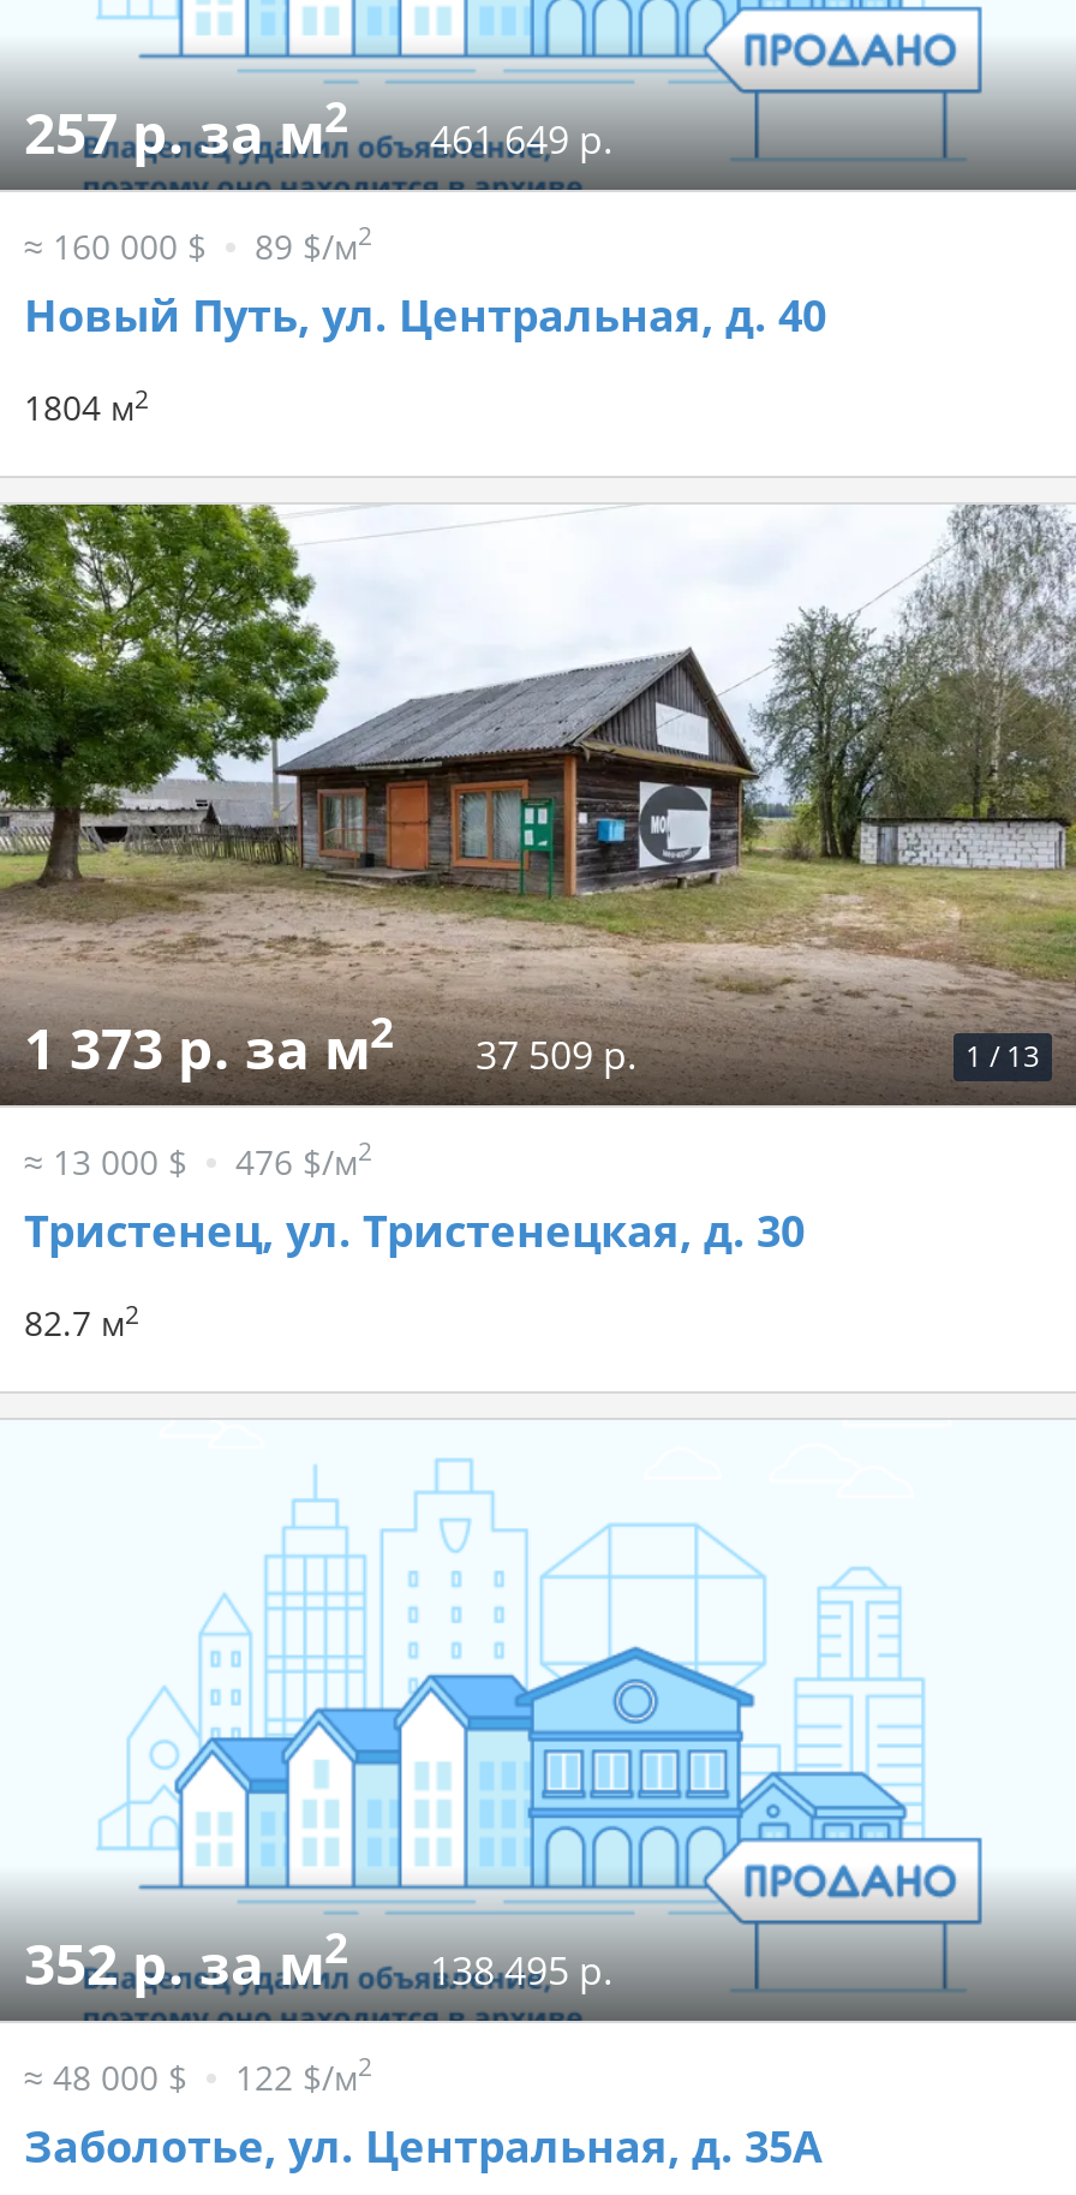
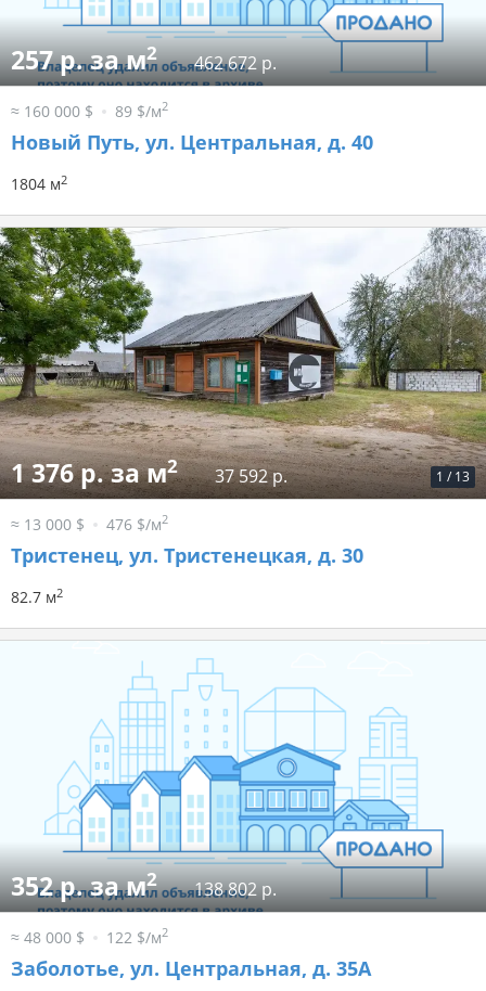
[24,90,612,171] 257 р. за м2 461 649 р. -> [11,41,277,77] 257 р. за м2 462 672 р.
[24,1005,394,1086] 1 373 р. за м2 -> [11,454,178,490] 1 376 р. за м2
[466,1028,636,1081] 37 509 р. -> [210,464,287,488] 37 592 р.
[24,1921,612,2002] 352 р. за м2 138 495 р. -> [11,867,277,903] 352 р. за м2 138 802 р.

